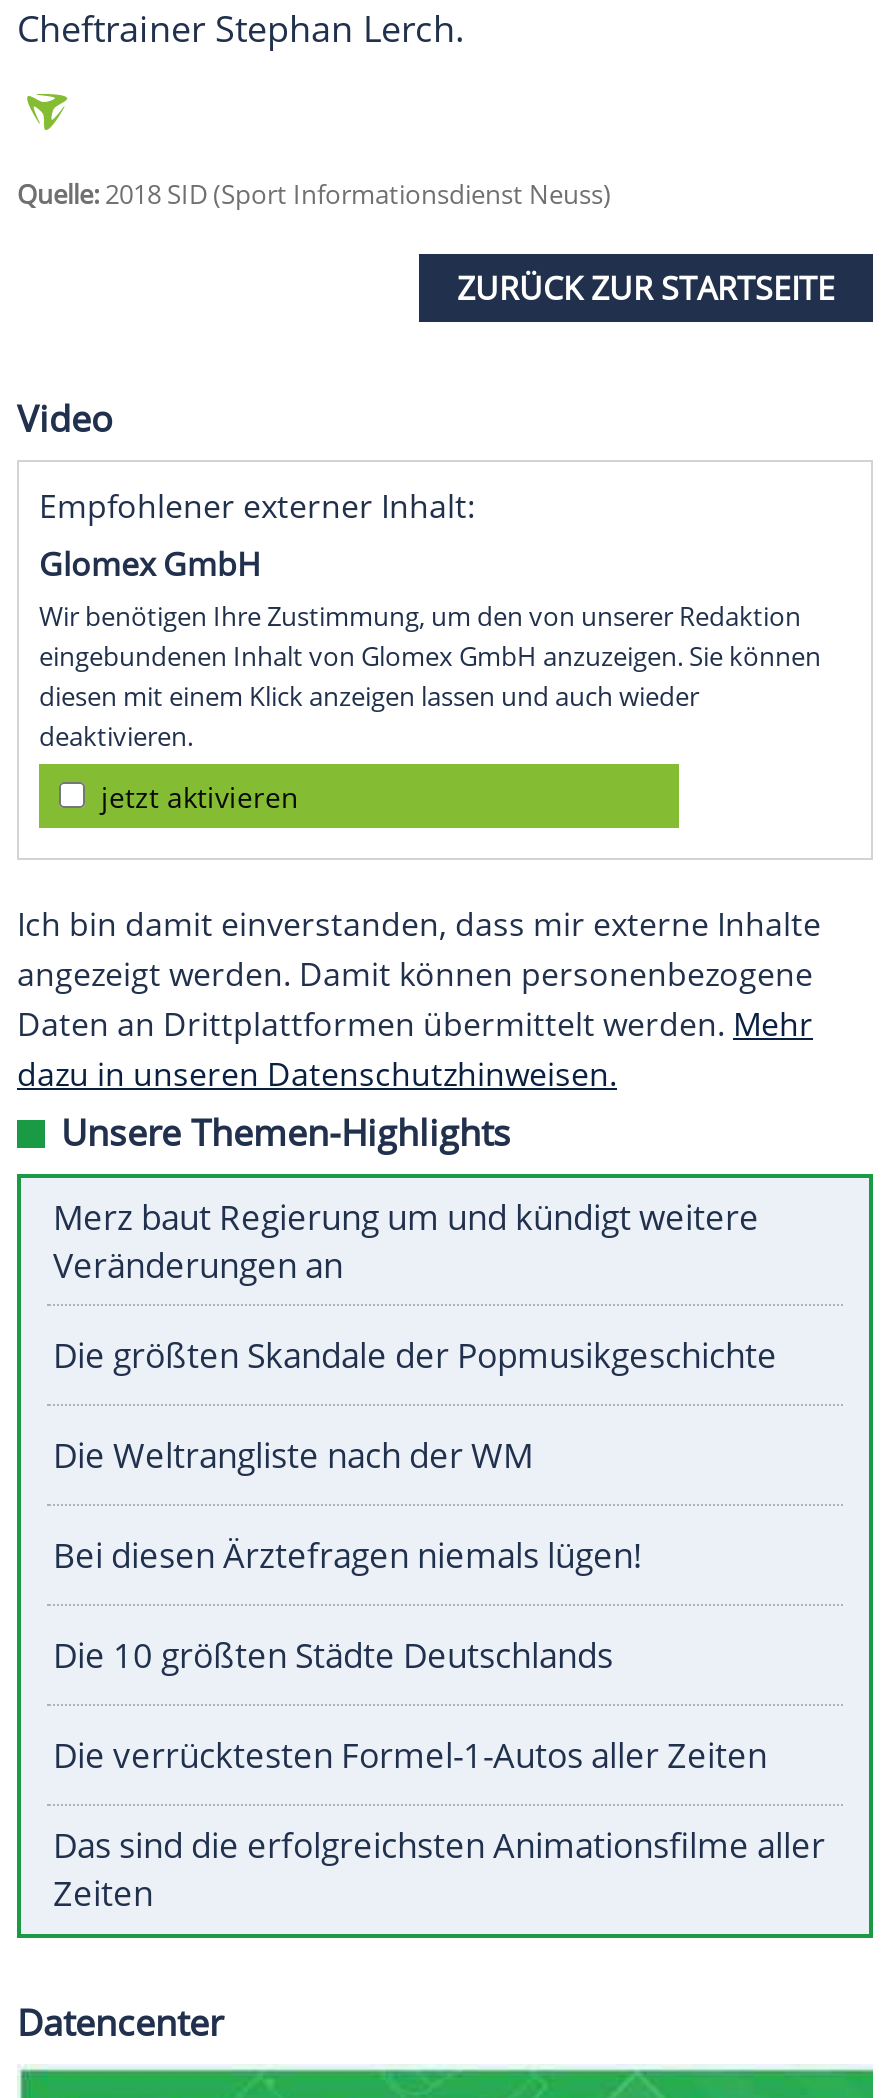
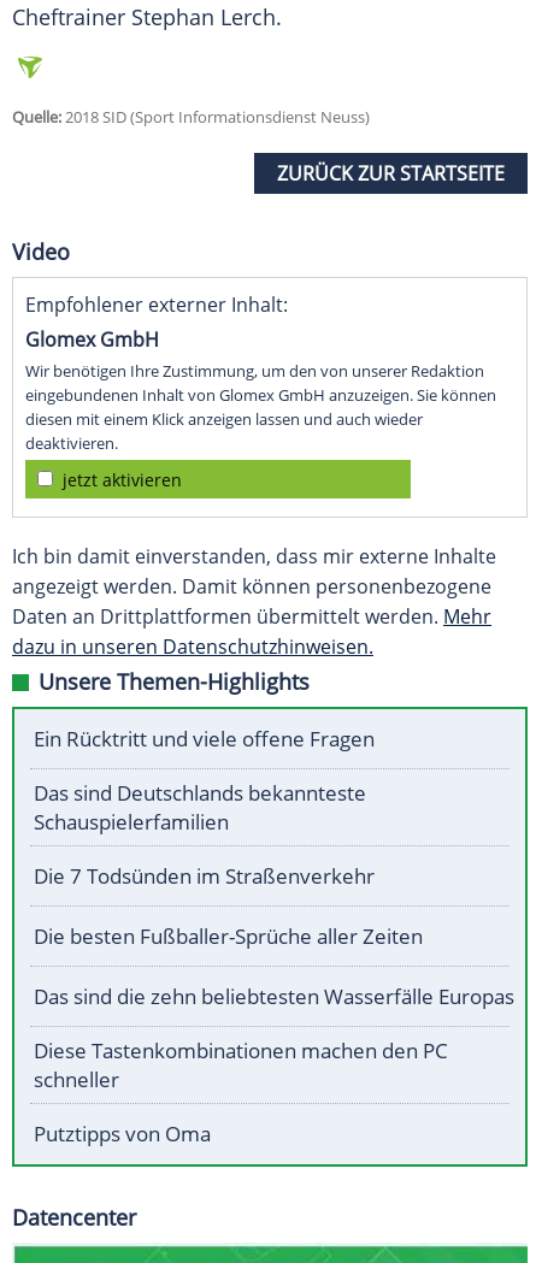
[53,1195,759,1289] Merz baut Regierung um und kündigt weitere | Veränderungen an -> [34,725,375,753] Ein Rücktritt und viele offene Fragen
[53,1333,777,1379] Die größten Skandale der Popmusikgeschichte -> [34,779,366,836] Das sind Deutschlands bekannteste | Schauspielerfamilien
[53,1433,533,1479] Die Weltrangliste nach der WM -> [34,862,375,890] Die 7 Todsünden im Straßenverkehr
[53,1533,643,1579] Bei diesen Ärztefragen niemals lügen! -> [34,923,423,950] Die besten Fußballer-Sprüche aller Zeiten
[53,1633,613,1679] Die 10 größten Städte Deutschlands -> [34,983,514,1011] Das sind die zehn beliebtesten Wasserfälle Europas
[53,1733,767,1779] Die verrücktesten Formel-1-Autos aller Zeiten -> [34,1037,448,1094] Diese Tastenkombinationen machen den PC | schneller
[53,1823,825,1917] Das sind die erfolgreichsten Animationsfilme aller | Zeiten -> [34,1120,211,1148] Putztipps von Oma

